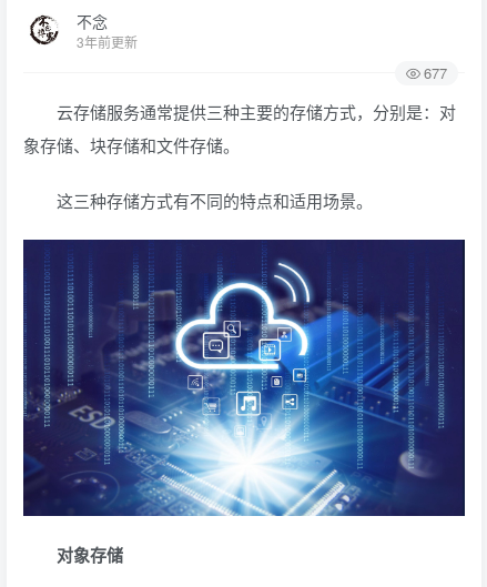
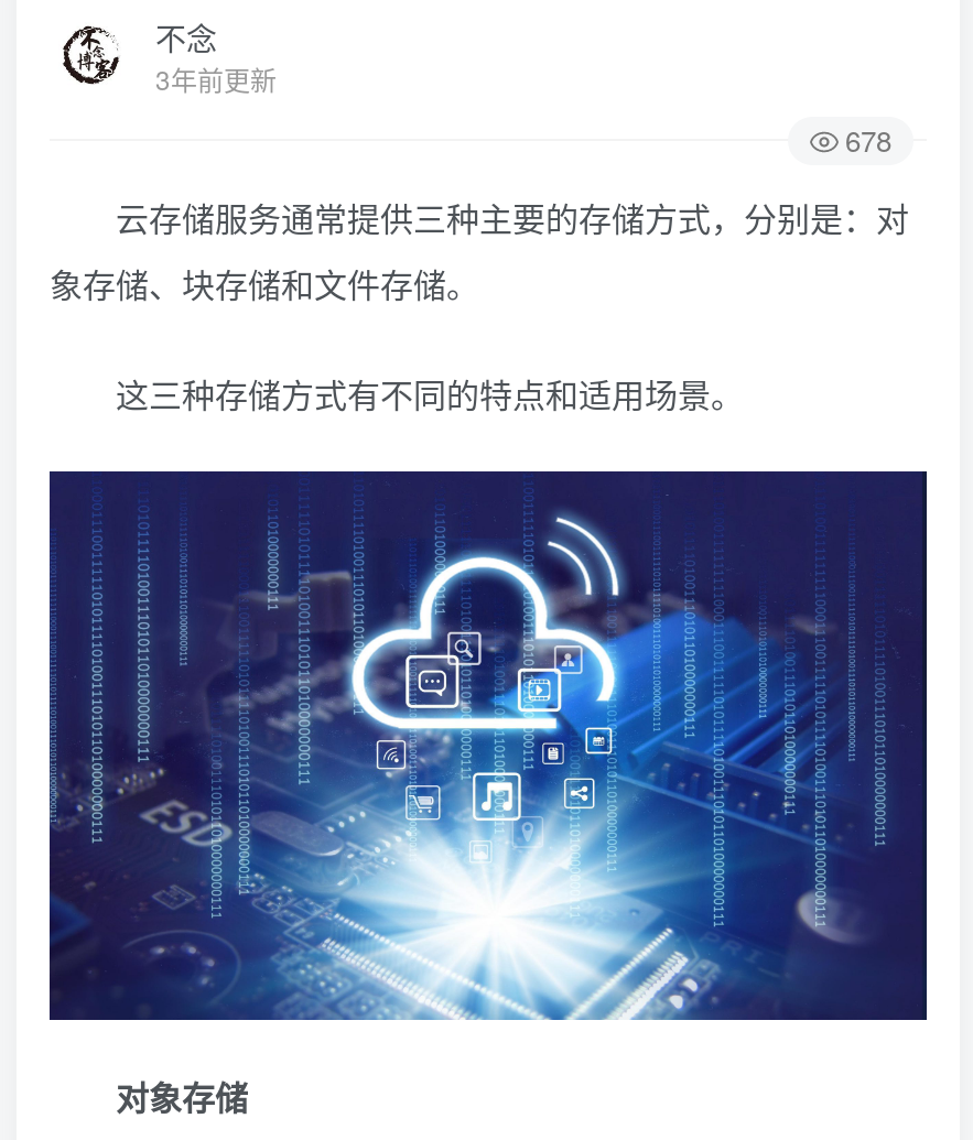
[424,62,447,83] 677 -> [845,119,891,161] 678

